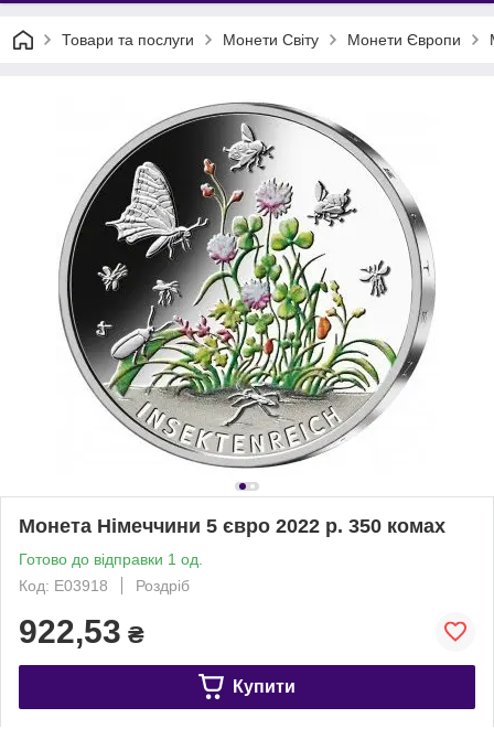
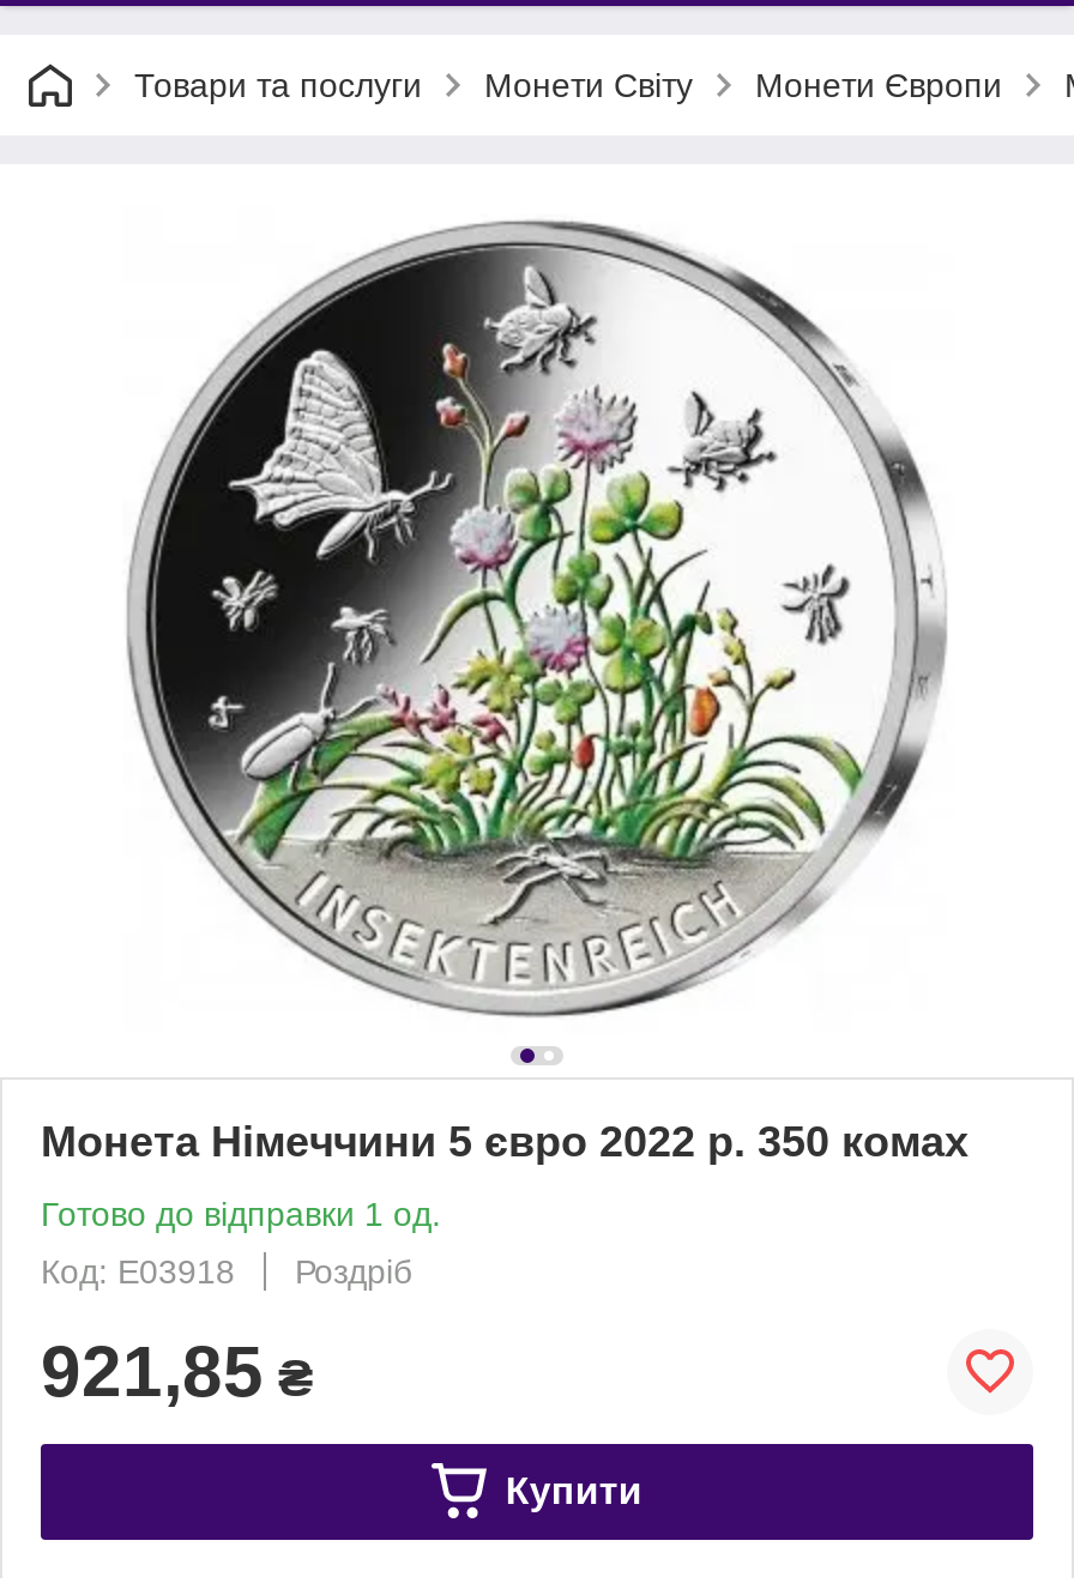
[19,613,144,649] 922,53 ₴ -> [41,1331,314,1410] 921,85 ₴

